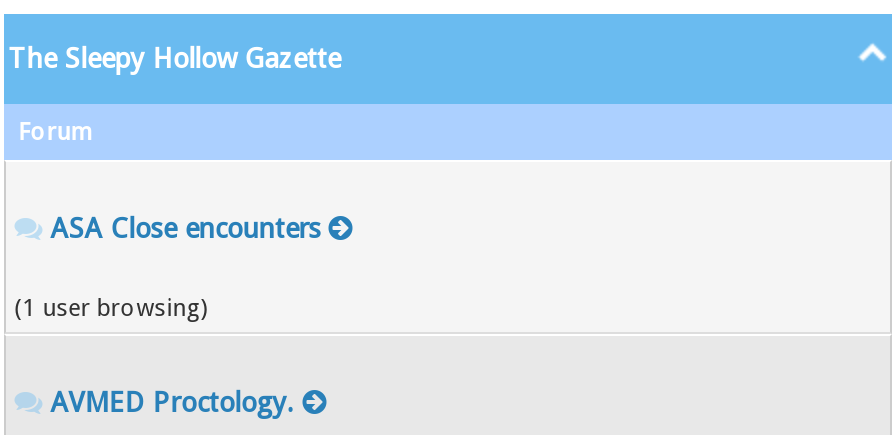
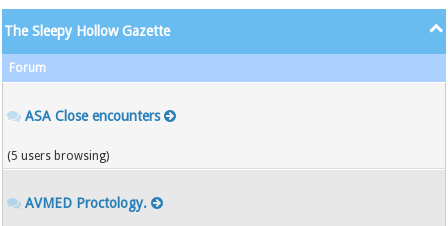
[14,294,206,322] (1 user browsing) -> [7,149,109,163] (5 users browsing)

